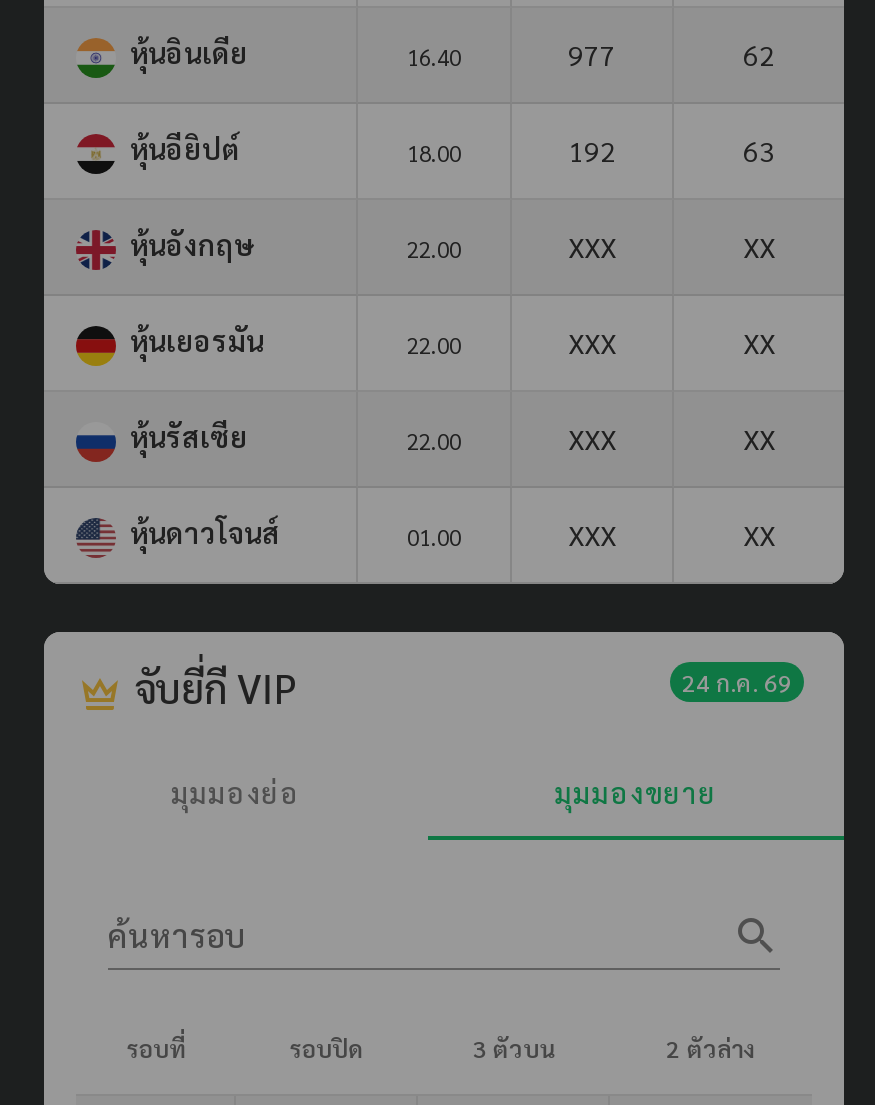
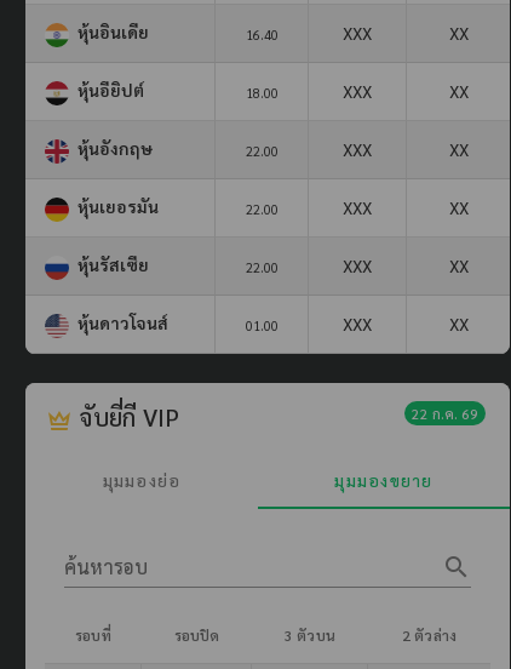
[568,36,775,72] 977 | 62 -> [343,22,468,43] XXX | XX
[568,132,775,168] 192 | 63 -> [343,80,468,102] XXX | XX
[682,666,792,698] 24 ก.ค. 69 -> [412,403,478,423] 22 ก.ค. 69

